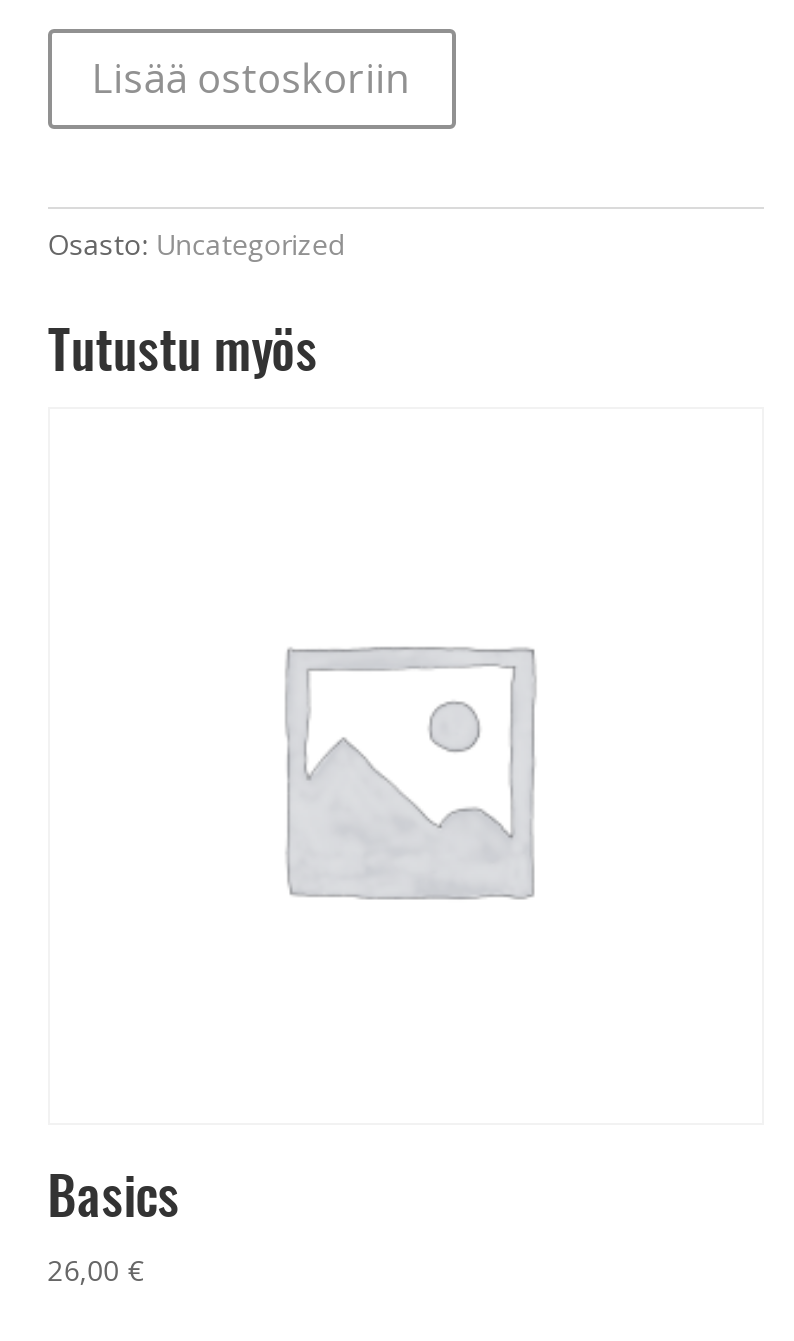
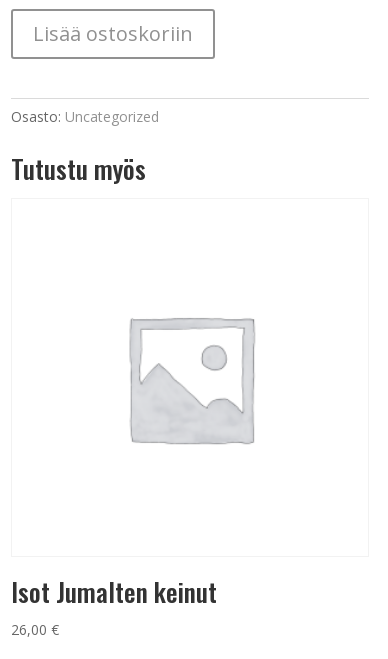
[48,1155,180,1233] Basics -> [11,572,217,611] Isot Jumalten keinut

